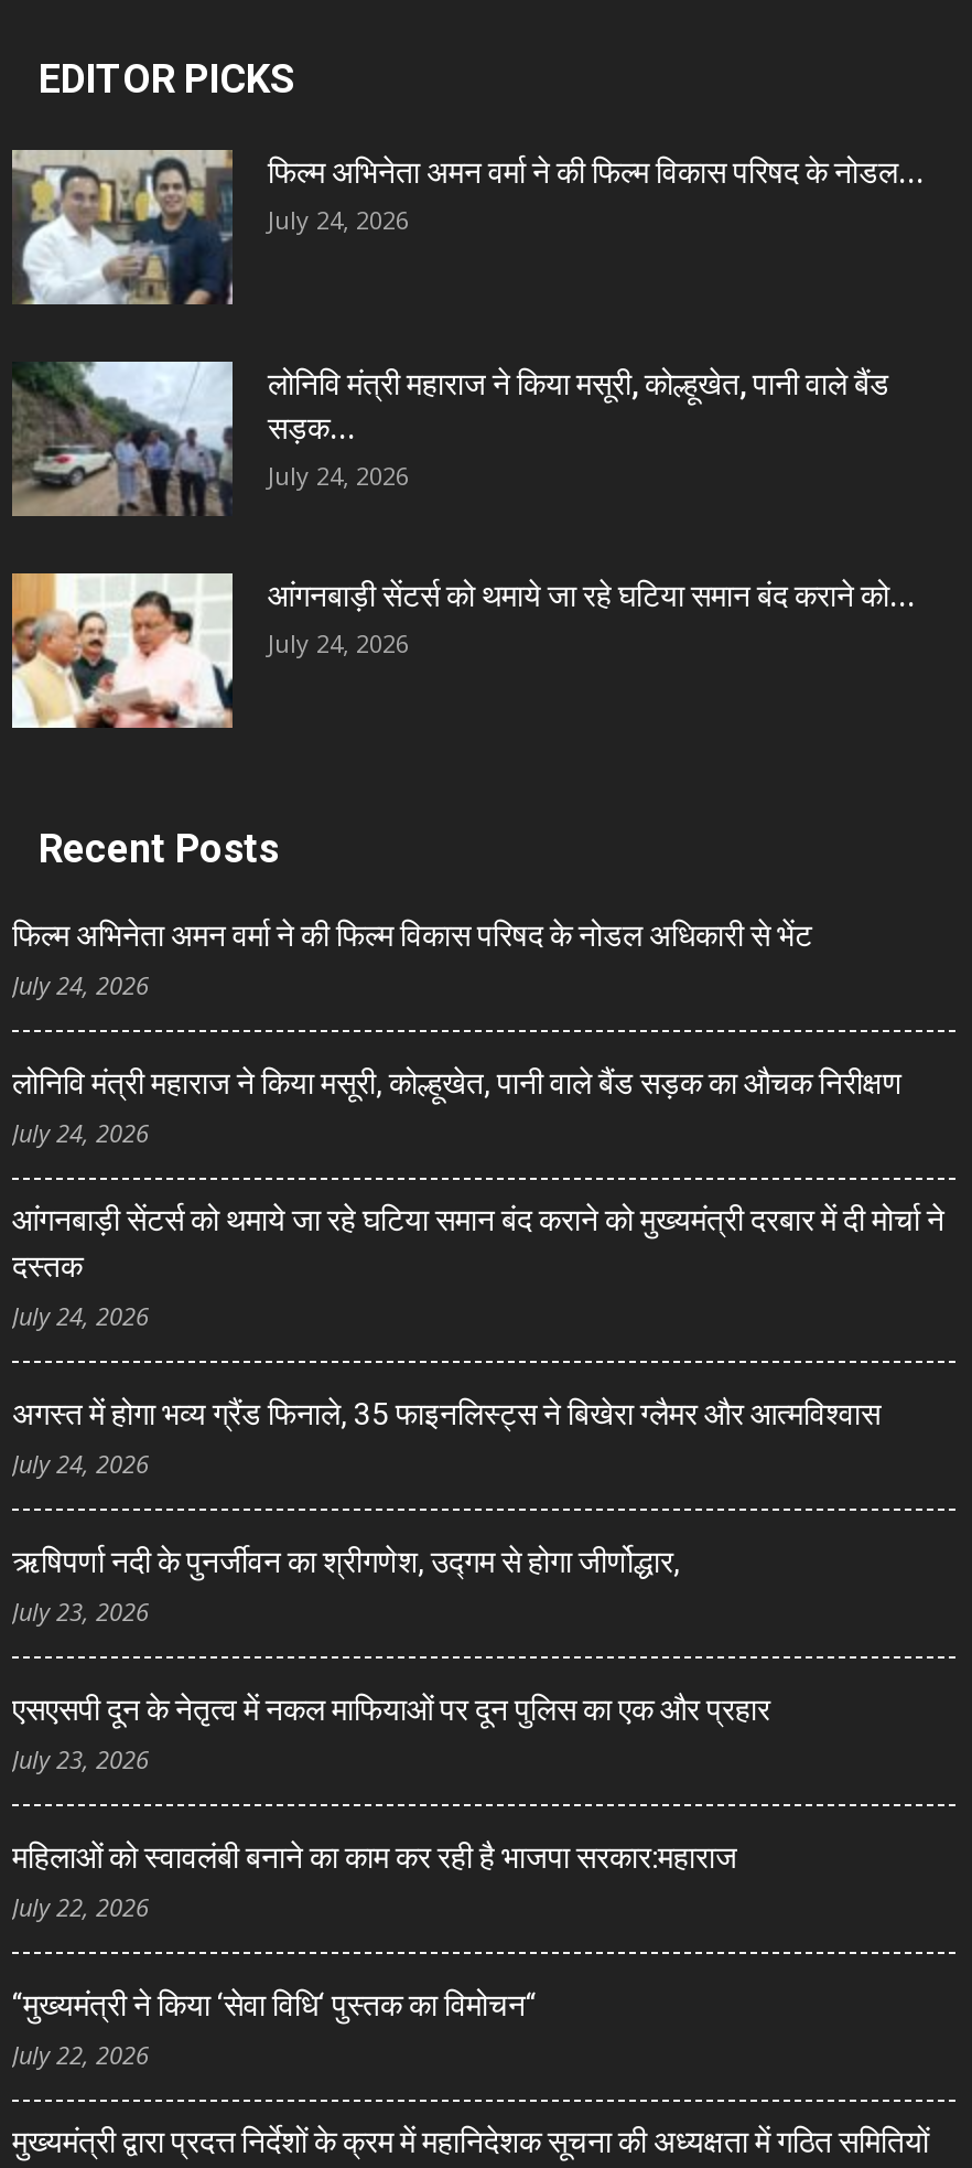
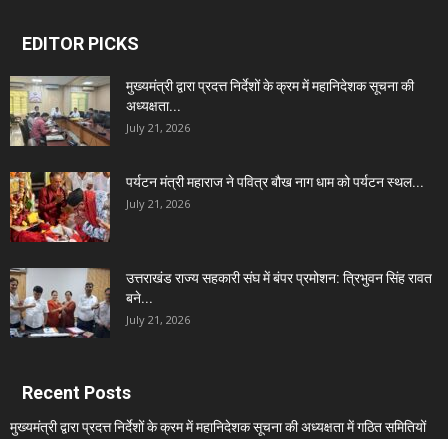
[12,150,925,307] [image] | फिल्म अभिनेता अमन वर्मा ने की फिल्म विकास परिषद के नोडल... | July 24, 2026 -> [9,76,414,147] [image] | मुख्यमंत्री द्वारा प्रदत्त निर्देशों के क्रम में महानिदेशक सूचना की | अध्यक्षता... | July 21, 2026
[10,359,889,518] [image] | लोनिवि मंत्री महाराज ने किया मसूरी, कोल्हूखेत, पानी वाले बैंड | सड़क... | July 24, 2026 -> [9,171,424,243] [image] | पर्यटन मंत्री महाराज ने पवित्र बौख नाग धाम को पर्यटन स्थल... | July 21, 2026
[10,571,916,730] [image] | आंगनबाड़ी सेंटर्स को थमाये जा रहे घटिया समान बंद कराने को... | July 24, 2026 -> [9,267,432,338] [image] | उत्तराखंड राज्य सहकारी संघ में बंपर प्रमोशन: त्रिभुवन सिंह रावत | बने... | July 21, 2026
[12,917,944,2071] फिल्म अभिनेता अमन वर्मा ने की फिल्म विकास परिषद के नोडल अधिकारी से भेंट | July 24, 2026 | लोनिवि मंत्री महाराज ने किया मसूरी, कोल्हूखेत, पानी वाले बैंड सड़क का औचक निरीक्षण | July 24, 2026 | आंगनबाड़ी सेंटर्स को थमाये जा रहे घटिया समान बंद कराने को मुख्यमंत्री दरबार में दी मोर्चा ने | दस्तक | July 24, 2026 | अगस्त में होगा भव्य ग्रैंड फिनाले, 35 फाइनलिस्ट्स ने बिखेरा ग्लैमर और आत्मविश्वास | July 24, 2026 | ऋषिपर्णा नदी के पुनर्जीवन का श्रीगणेश, उद्गम से होगा जीर्णोद्धार, | July 23, 2026 | एसएसपी दून के नेतृत्व में नकल माफियाओं पर दून पुलिस का एक और प्रहार | July 23, 2026 | महिलाओं को स्वावलंबी बनाने का काम कर रही है भाजपा सरकार:महाराज | July 22, 2026 | ‘‘मुख्यमंत्री ने किया ‘सेवा विधि‘ पुस्तक का विमोचन‘‘ | July 22, 2026 -> none

